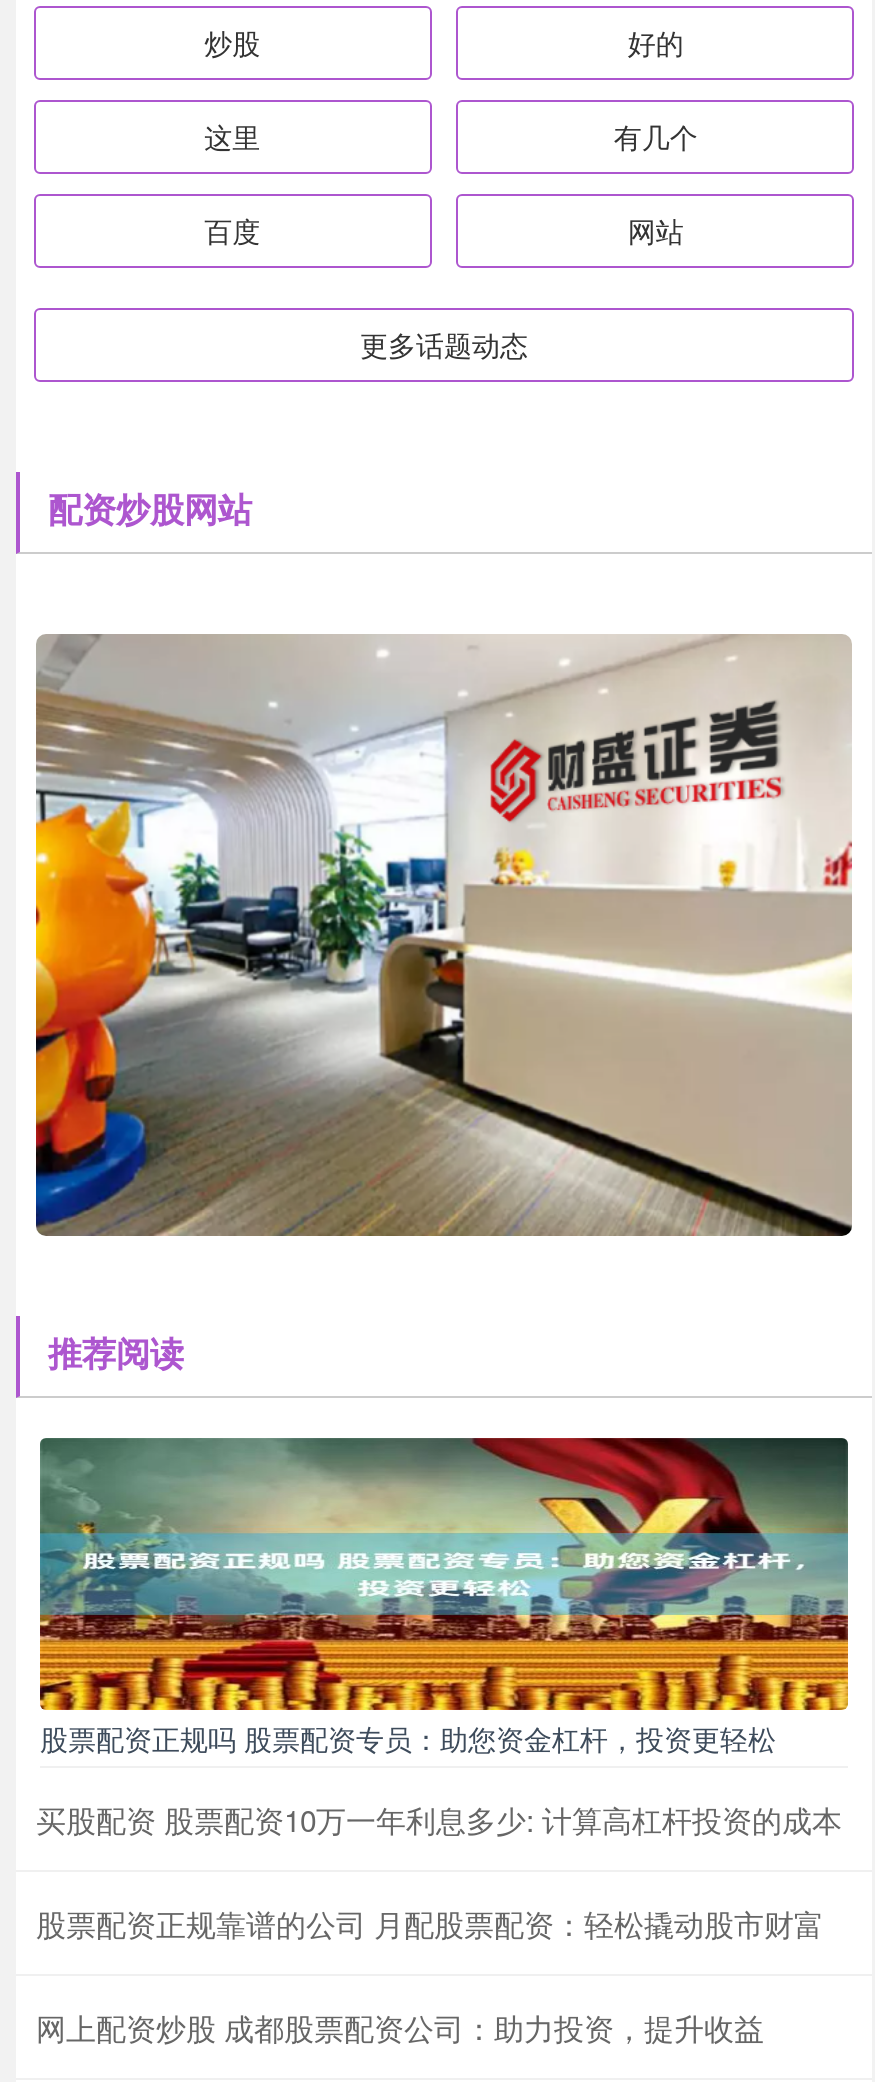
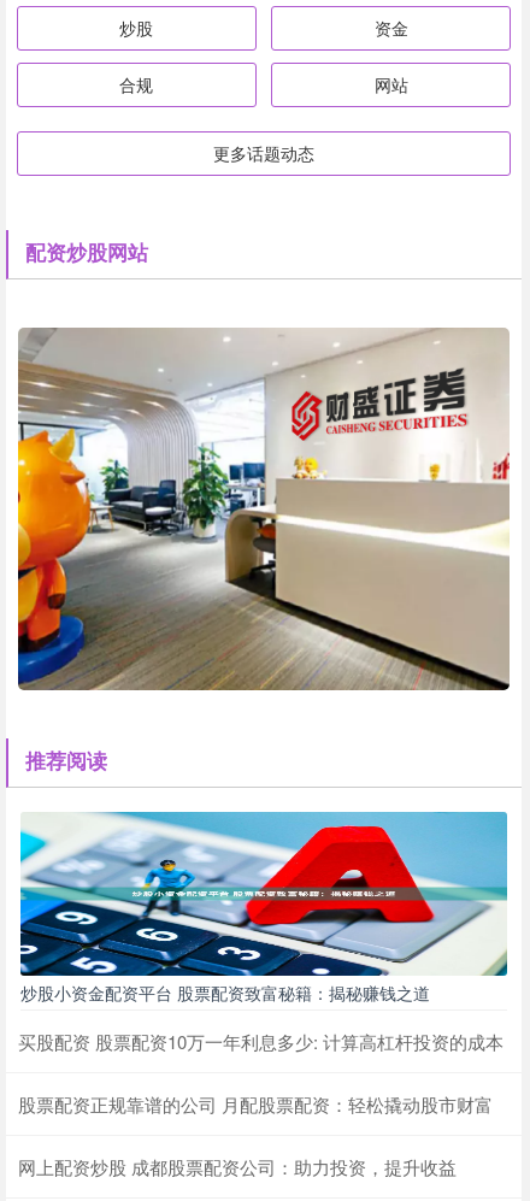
[204,22,698,250] 好的 | 这里 | 有几个 | 百度 -> [119,16,408,96] 资金 | 合规
[38,1436,850,1758] [image] | 股票配资正规吗 股票配资专员：助您资金杠杆，投资更轻松 -> [19,811,508,1004] [image] | 炒股小资金配资平台 股票配资致富秘籍：揭秘赚钱之道

